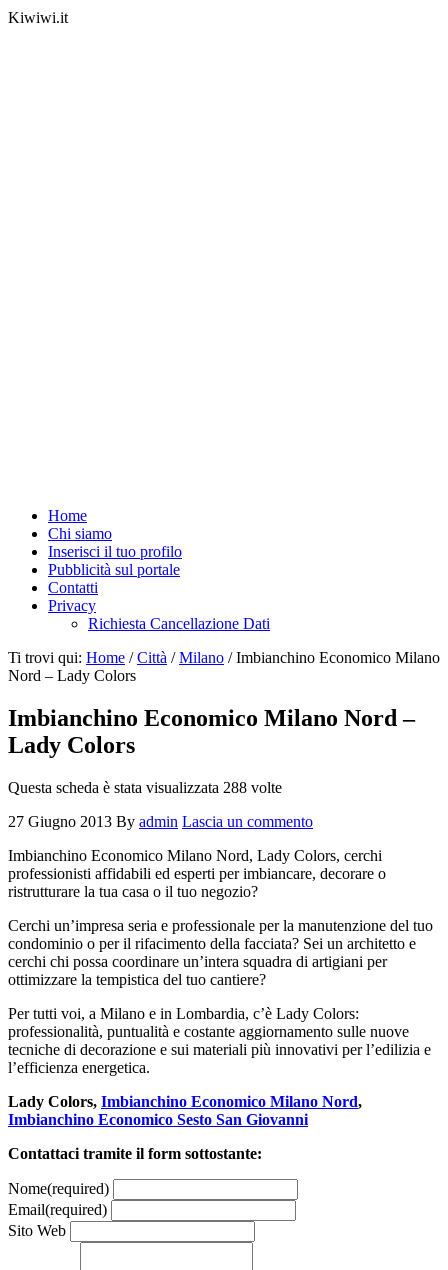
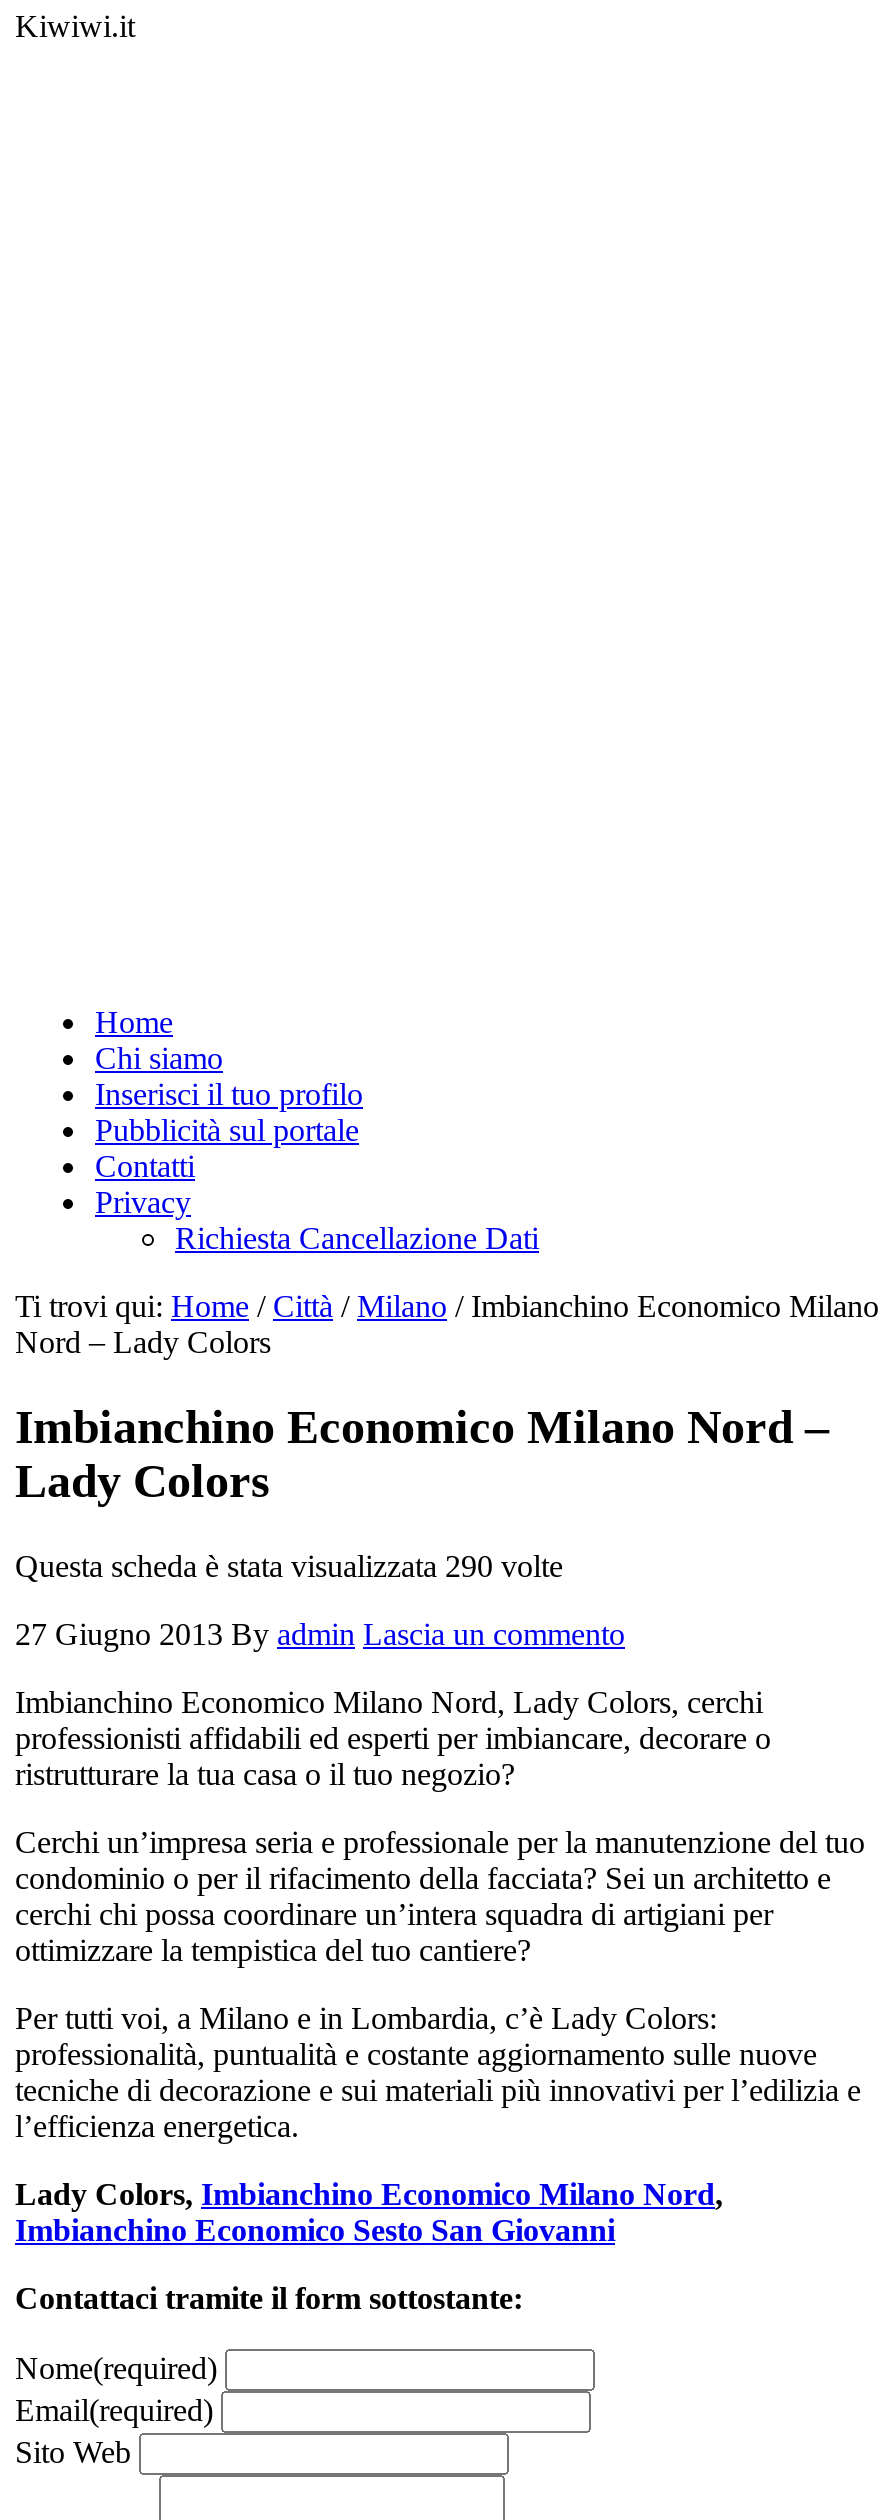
[8,779,282,796] Questa scheda è stata visualizzata 288 volte -> [15,1549,563,1583] Questa scheda è stata visualizzata 290 volte

